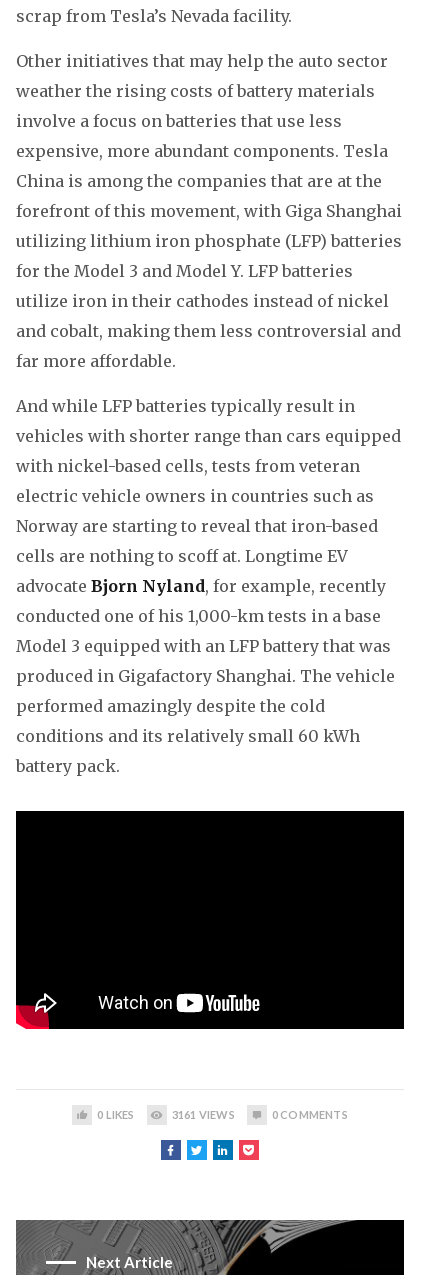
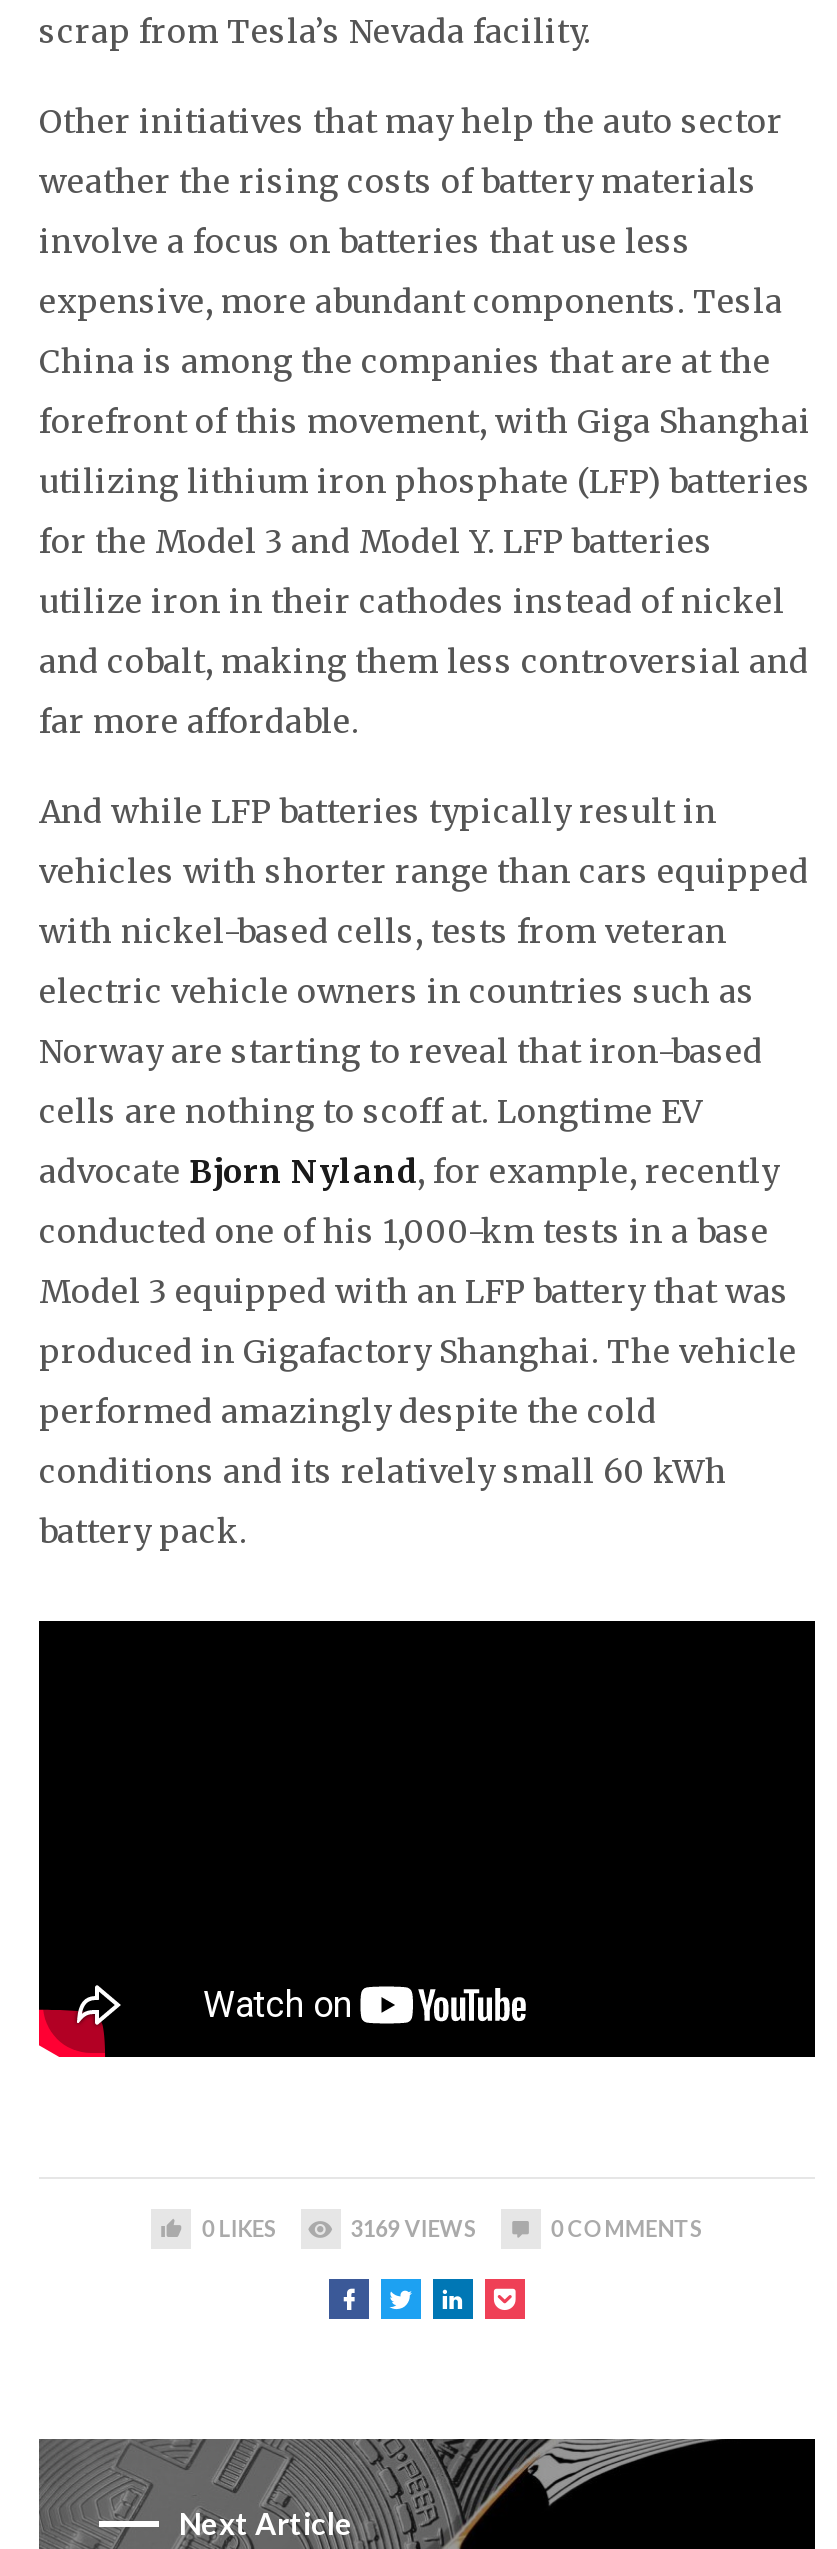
[172,1108,235,1121] 3161 VIEWS -> [350,2215,476,2241] 3169 VIEWS

